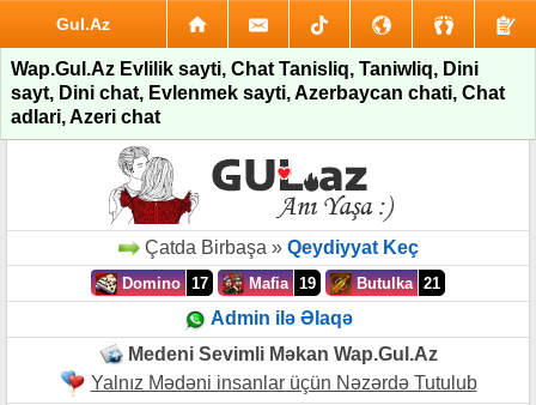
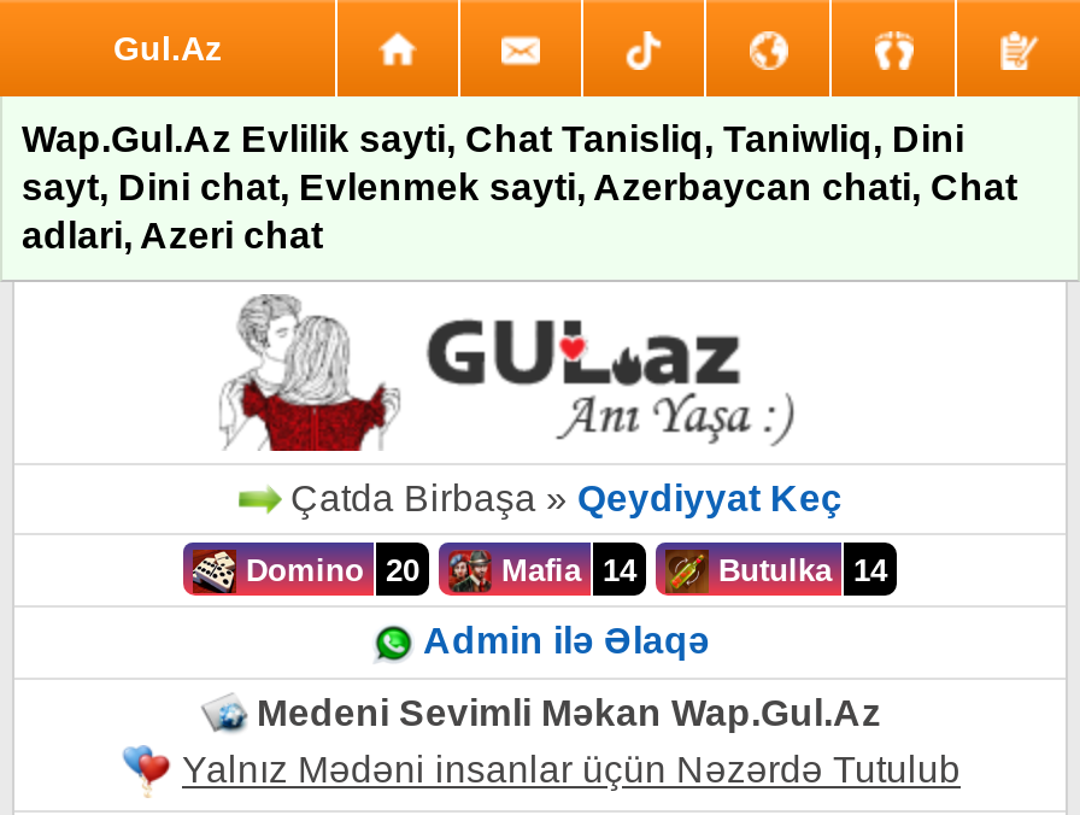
[117,275,208,293] Domino 17 -> [236,553,419,589] Domino 20
[244,275,316,293] Mafia 19 -> [492,553,636,589] Mafia 14
[352,275,440,293] Butulka 21 -> [709,553,887,589] Butulka 14

